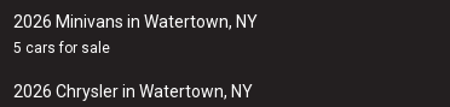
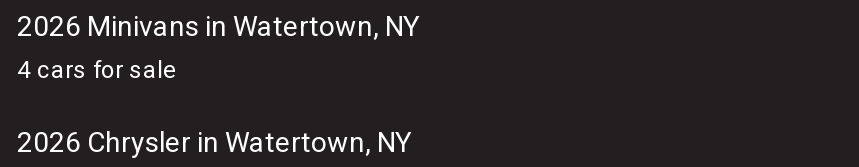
[13,40,110,57] 5 cars for sale -> [17,56,177,84] 4 cars for sale

